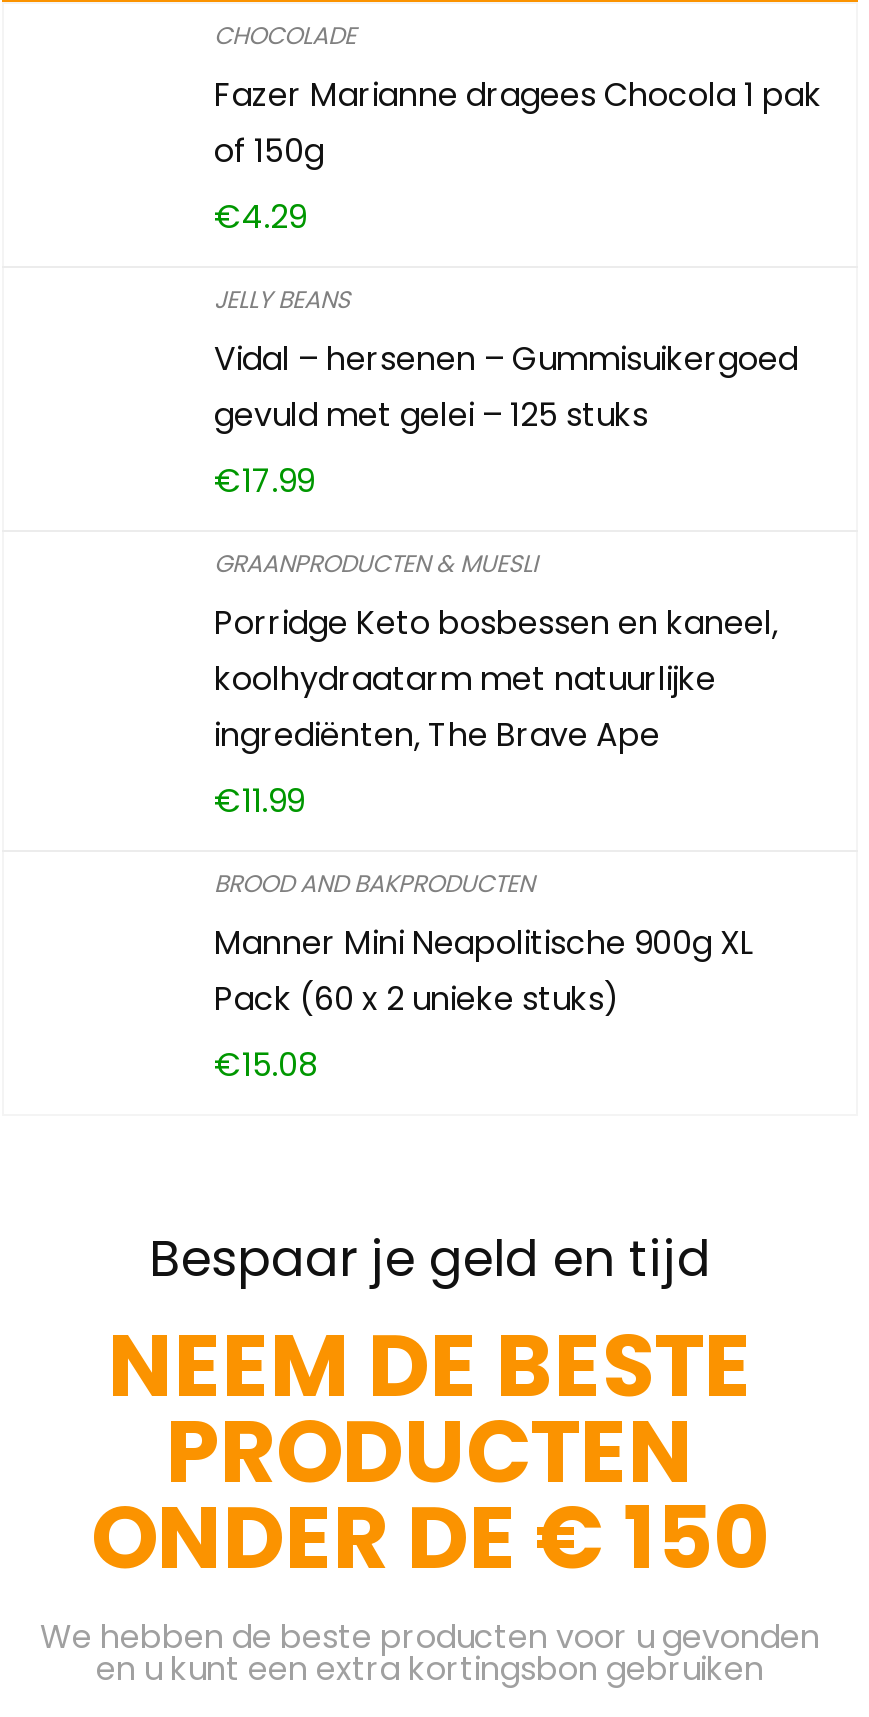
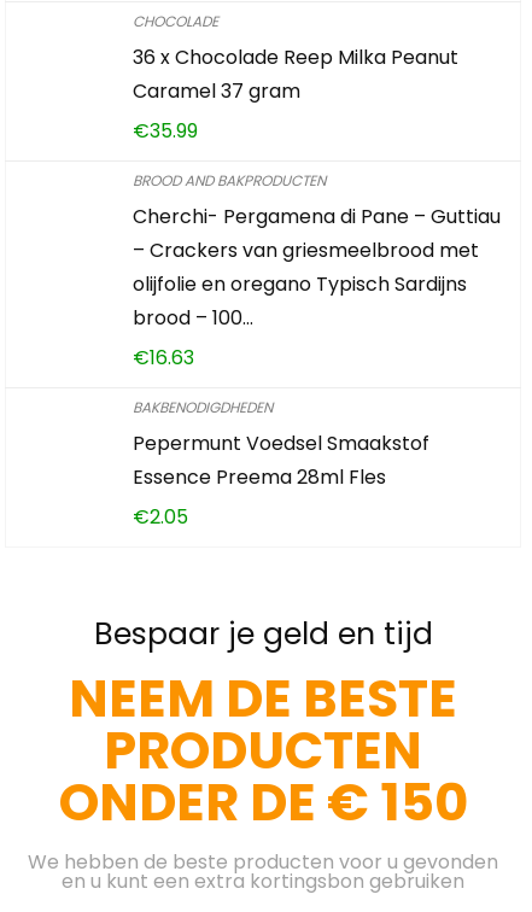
[214,72,822,824] Fazer Marianne dragees Chocola 1 pak | of 150g | €4.29 | JELLY BEANS | Vidal – hersenen – Gummisuikergoed | gevuld met gelei – 125 stuks | €17.99 | GRAANPRODUCTEN & MUESLI | Porridge Keto bosbessen en kaneel, | koolhydraatarm met natuurlijke | ingrediënten, The Brave Ape | €11.99 -> [133,43,458,145] 36 x Chocolade Reep Milka Peanut | Caramel 37 gram | €35.99
moved [214,866,534,900] -> [133,170,326,191]: BROOD AND BAKPRODUCTEN
[214,920,754,1088] Manner Mini Neapolitische 900g XL | Pack (60 x 2 unieke stuks) | €15.08 -> [133,203,501,531] Cherchi- Pergamena di Pane – Guttiau | – Crackers van griesmeelbrood met | olijfolie en oregano Typisch Sardijns | brood – 100… | €16.63 | BAKBENODIGDHEDEN | Pepermunt Voedsel Smaakstof | Essence Preema 28ml Fles | €2.05

